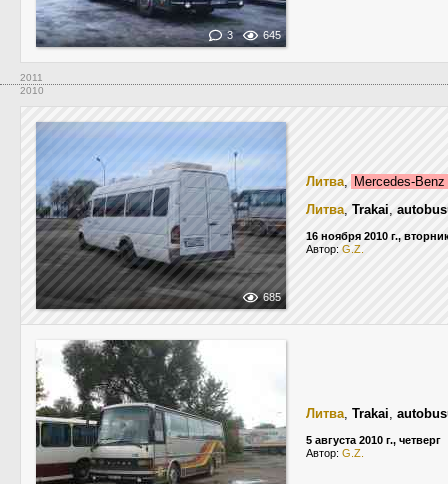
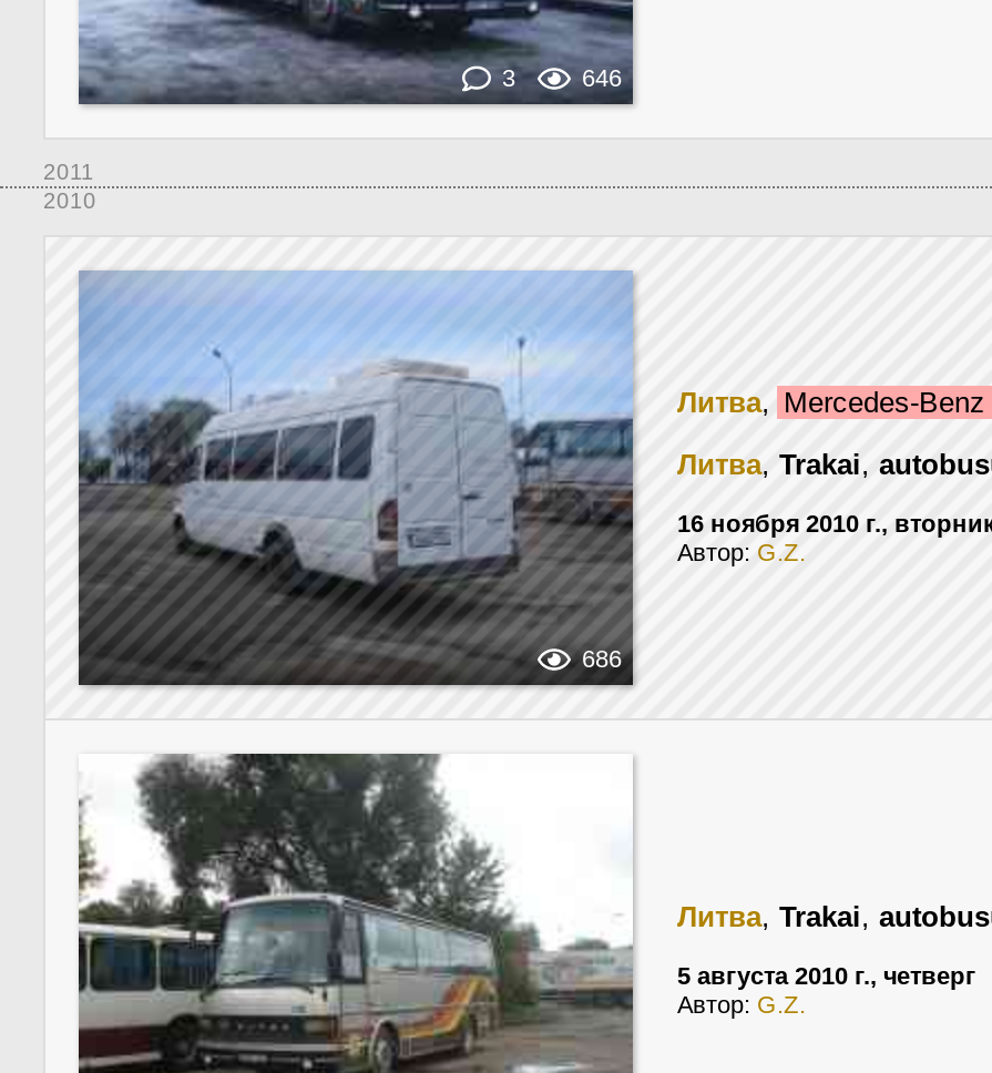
[263,29,281,41] 645 -> [582,64,622,91] 646
[263,291,281,303] 685 -> [582,645,622,672] 686

